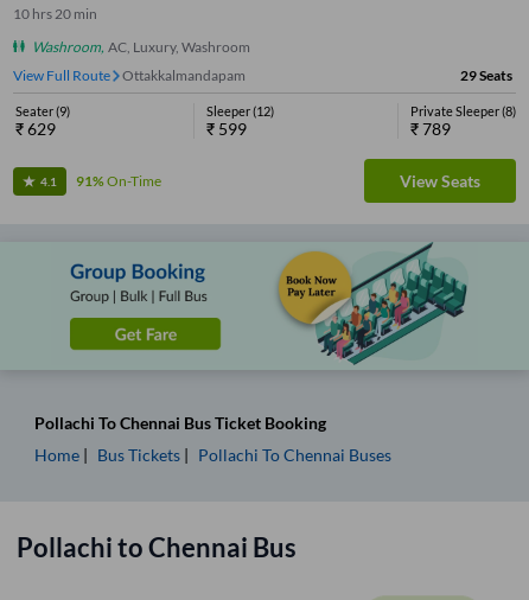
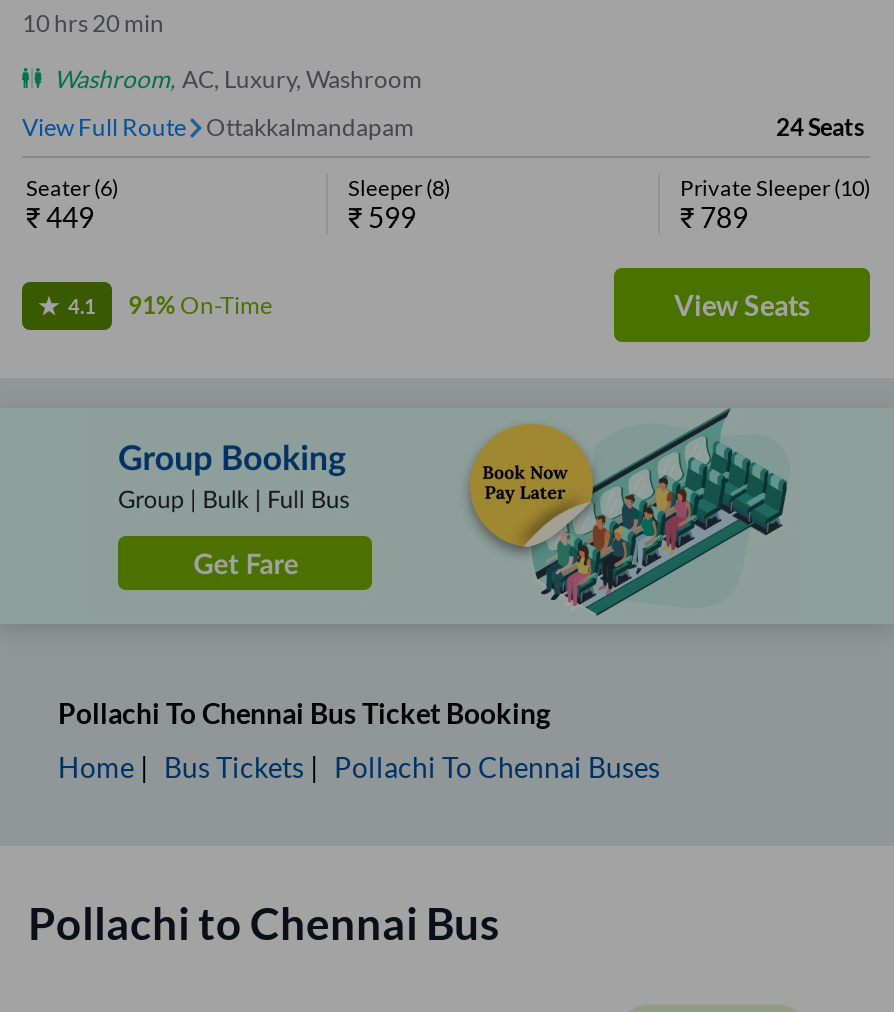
[460,67,512,85] 29 Seats -> [776,113,864,143] 24 Seats
[15,104,70,119] Seater (9) -> [26,175,118,201] Seater (6)
[206,104,274,119] Sleeper (12) -> [348,175,450,201] Sleeper (8)
[410,104,516,119] Private Sleeper (8) -> [680,175,870,201] Private Sleeper (10)
[15,119,56,139] ₹629 -> [26,201,94,235] ₹449

